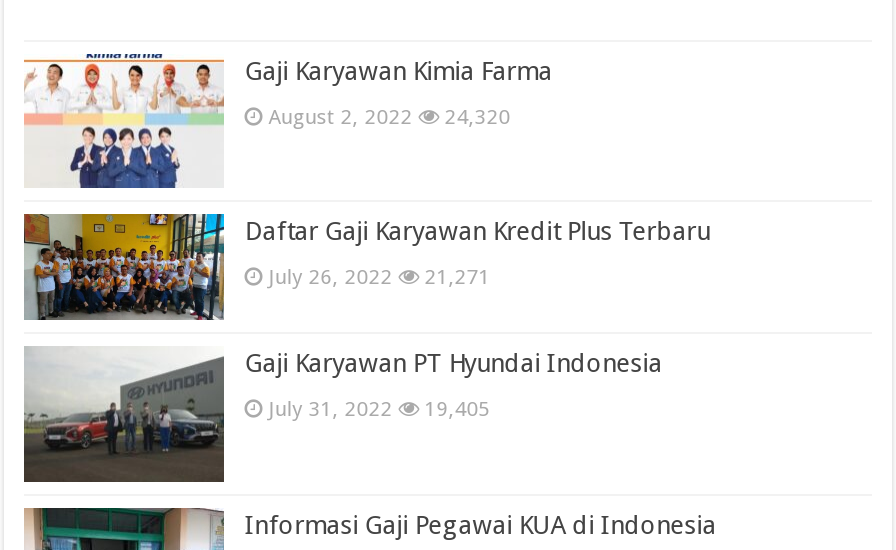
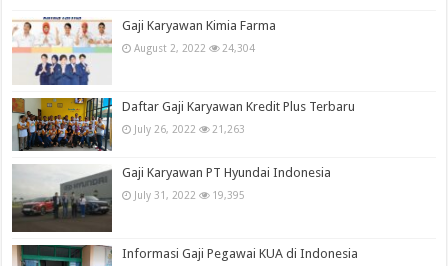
[268,104,510,128] August 2, 2022 24,320 -> [134,42,255,54] August 2, 2022 24,304
[268,265,490,289] July 26, 2022 21,271 -> [134,123,245,135] July 26, 2022 21,263
[268,397,490,421] July 31, 2022 19,405 -> [134,189,245,201] July 31, 2022 19,395

